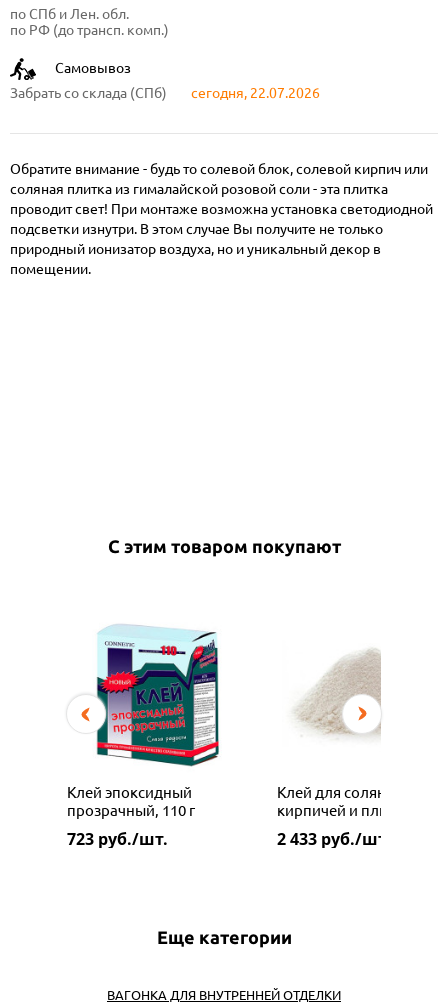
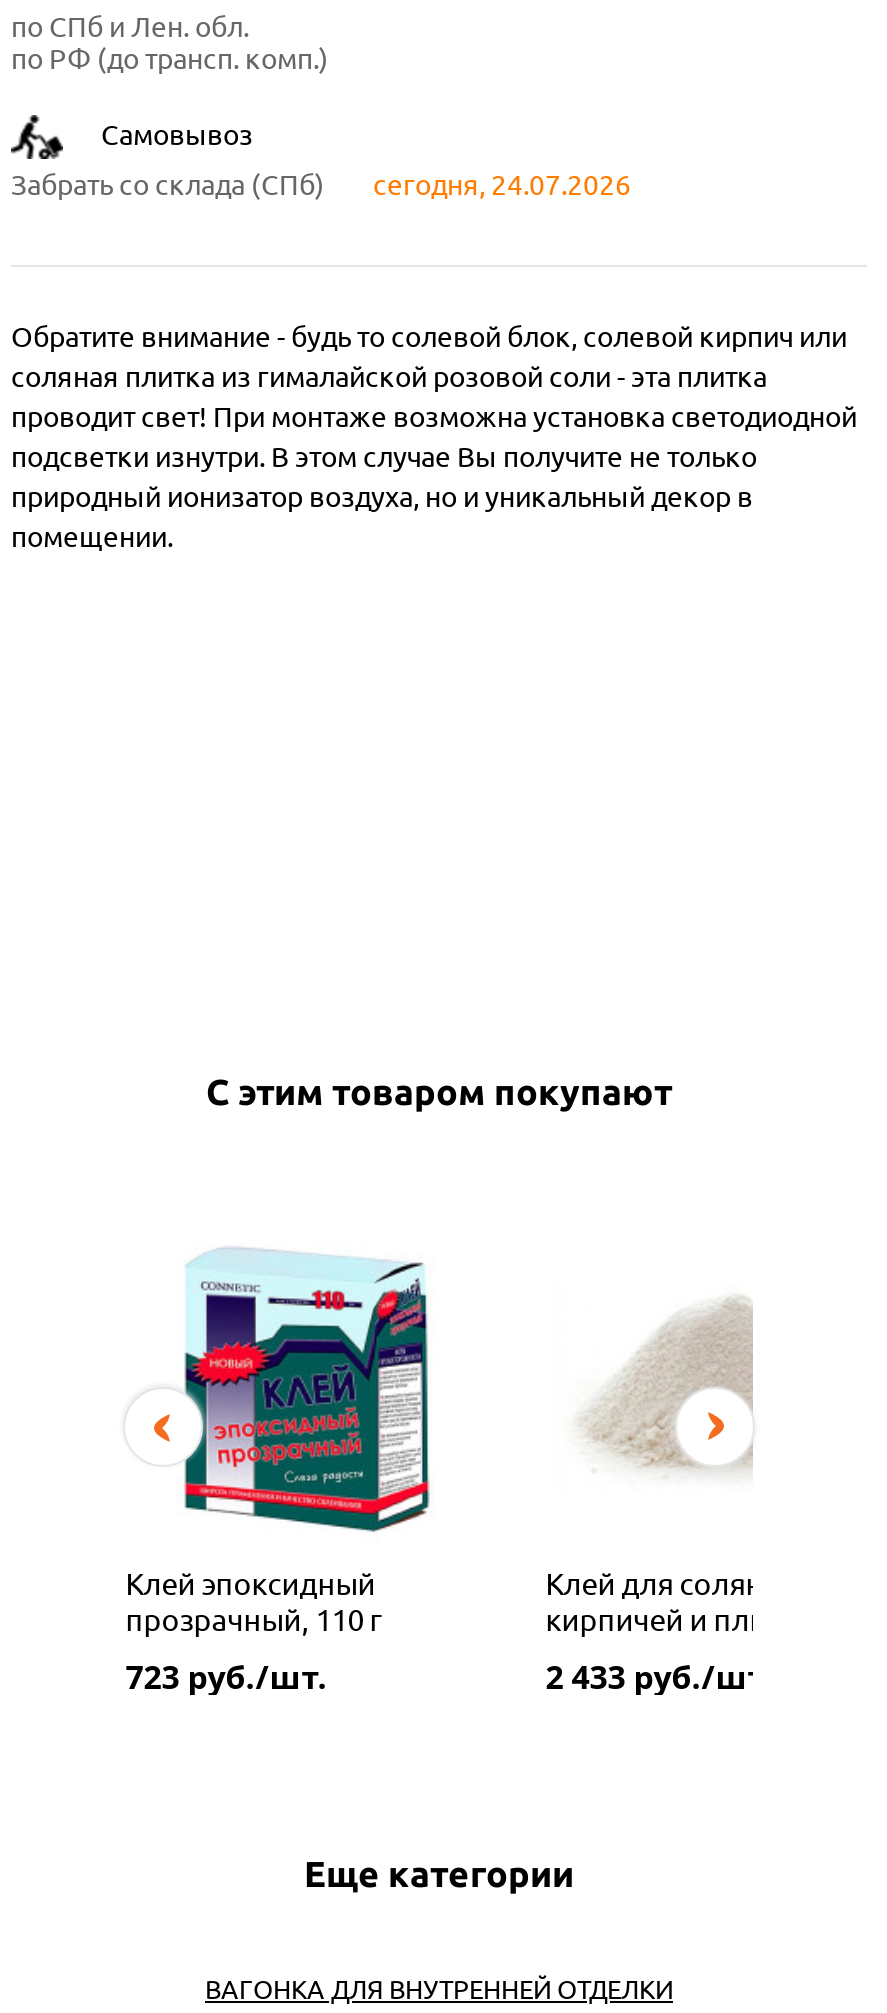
[10,85,320,101] Забрать со склада (СПб) сегодня, 22.07.2026 -> [11,168,631,200] Забрать со склада (СПб) сегодня, 24.07.2026

